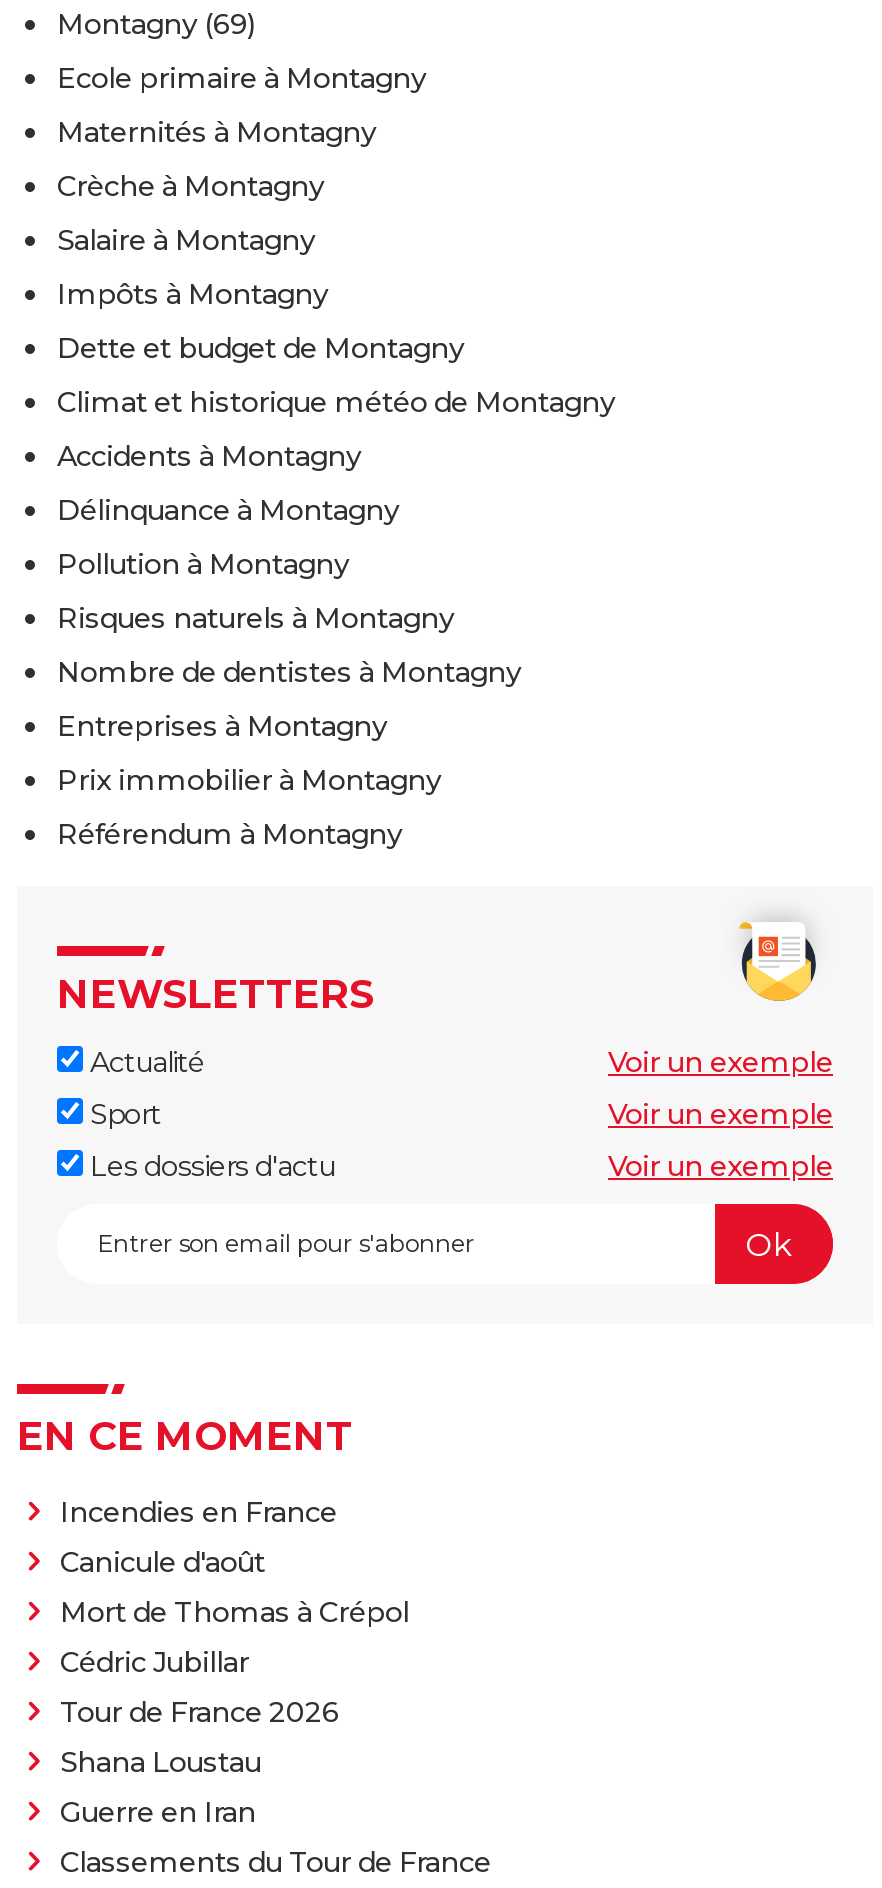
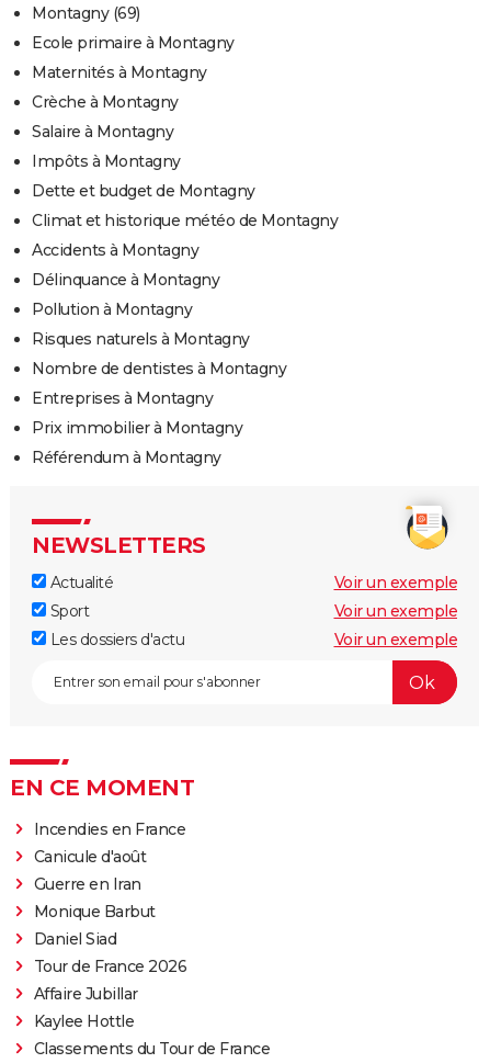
[60,1594,409,1780] Mort de Thomas à Crépol | Cédric Jubillar | Shana Loustau -> none
moved [60,1694,339,1730] -> [33,957,186,977]: Tour de France 2026
moved [60,1794,256,1830] -> [33,875,141,894]: Guerre en Iran
none -> [33,902,155,1031] Monique Barbut | Daniel Siad | Affaire Jubillar | Kaylee Hottle

